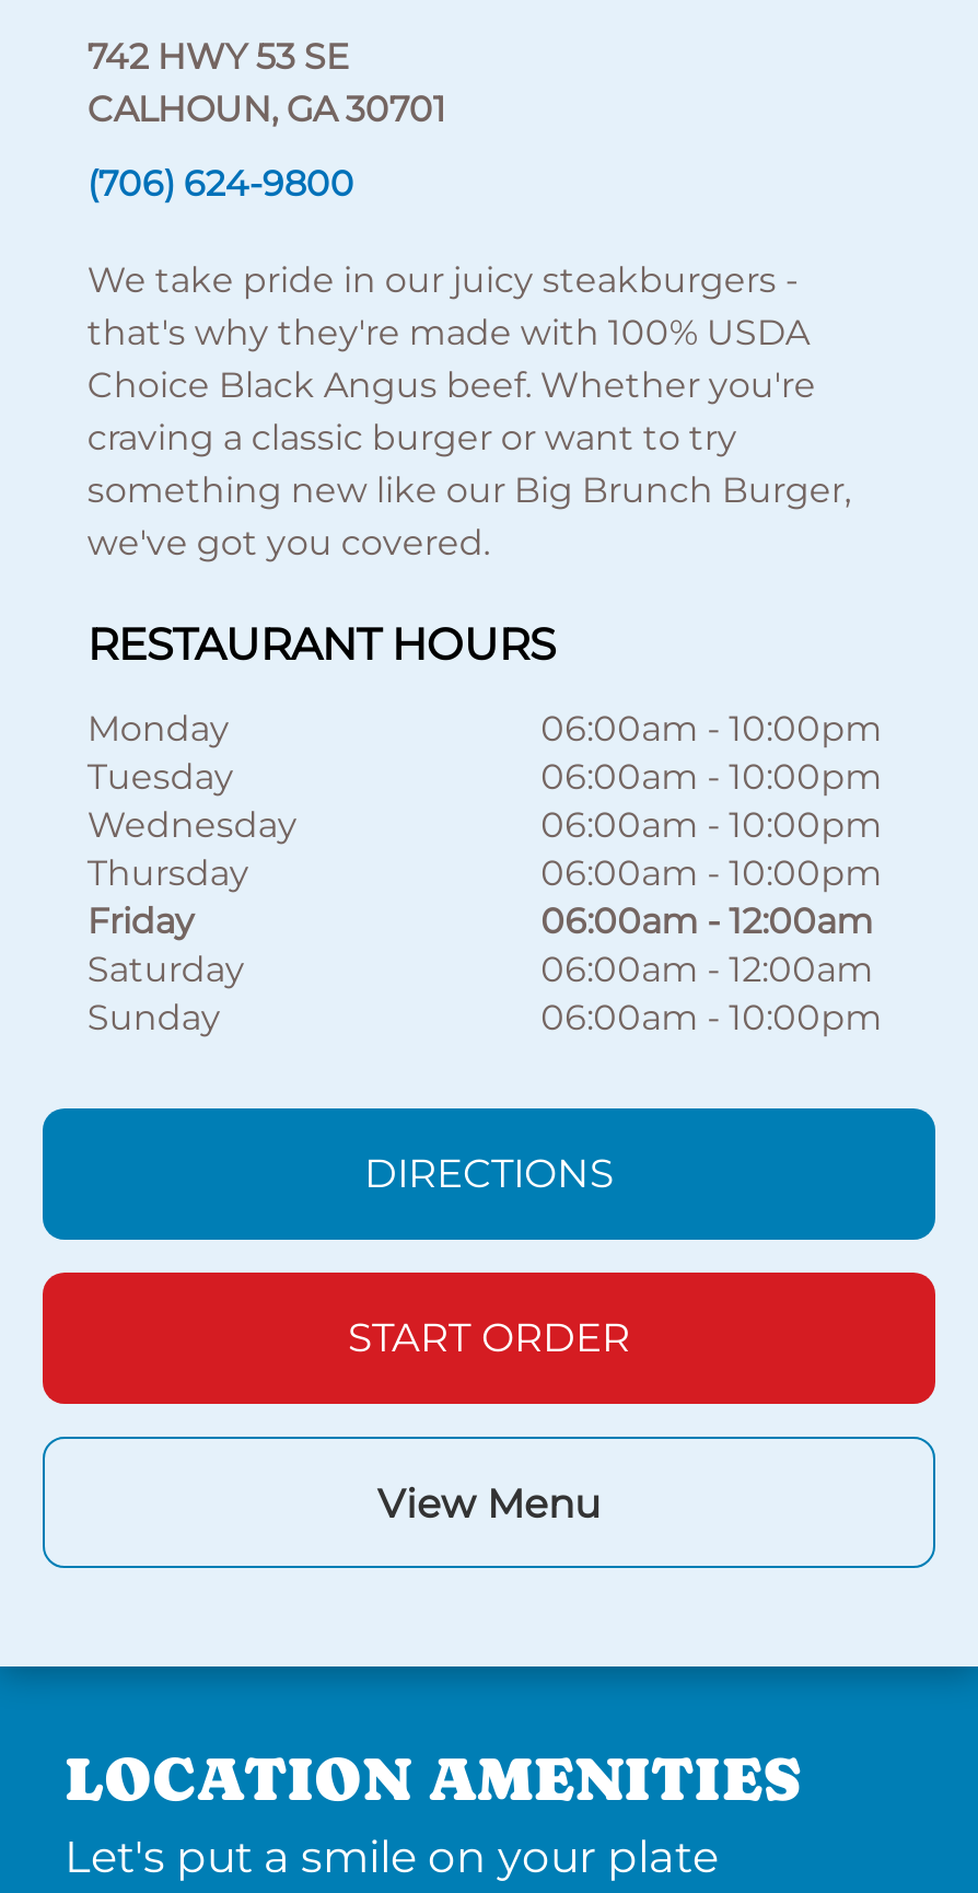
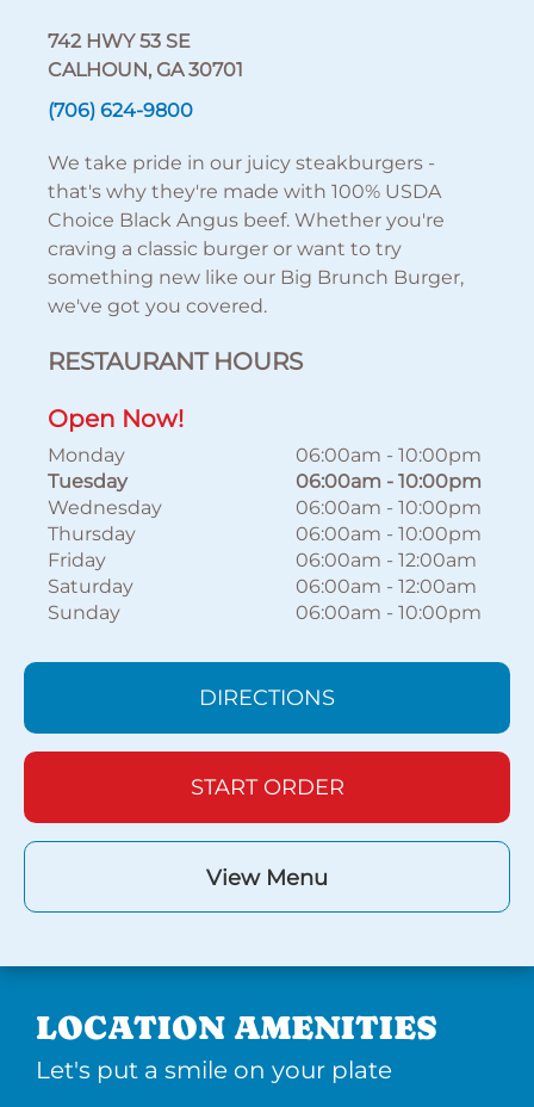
none -> [48,404,184,433] Open Now!

